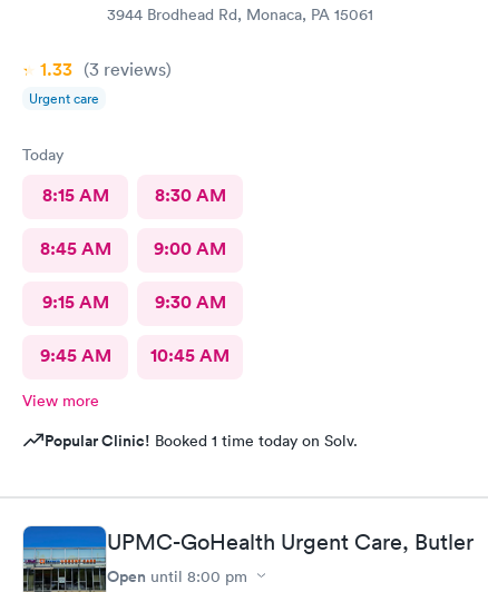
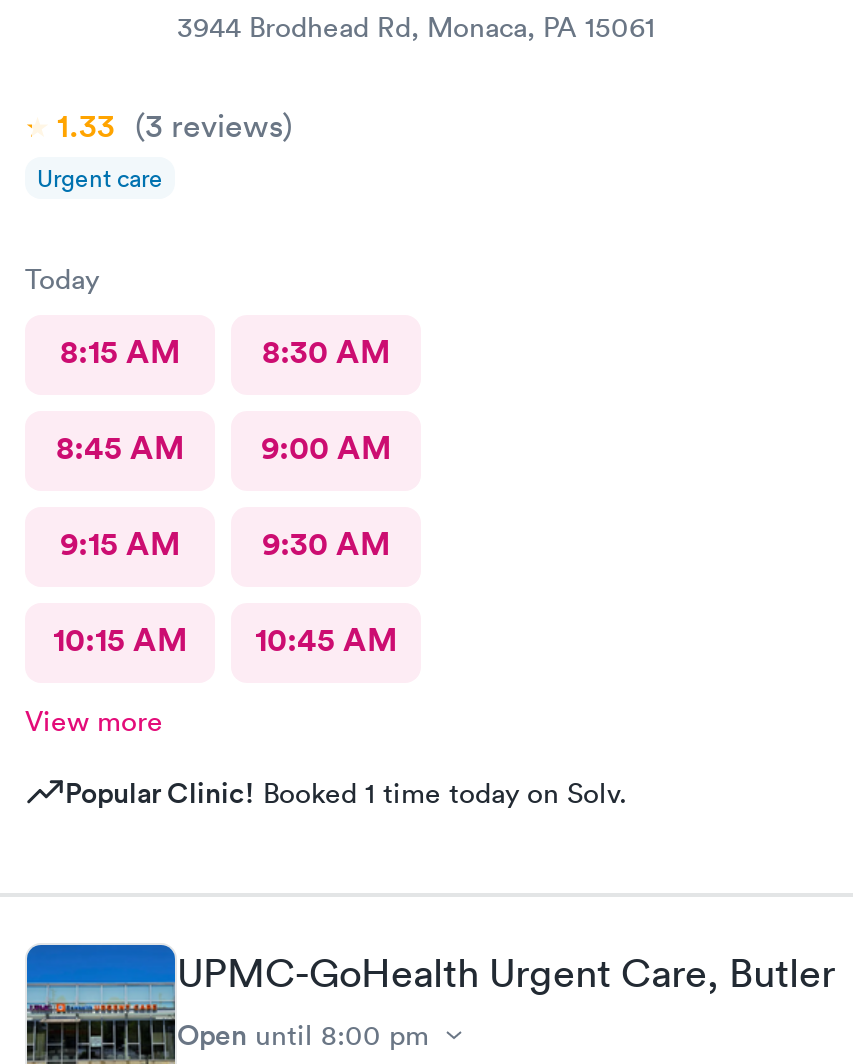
[40,344,230,367] 9:45 AM 10:45 AM -> [53,618,397,660] 10:15 AM 10:45 AM

